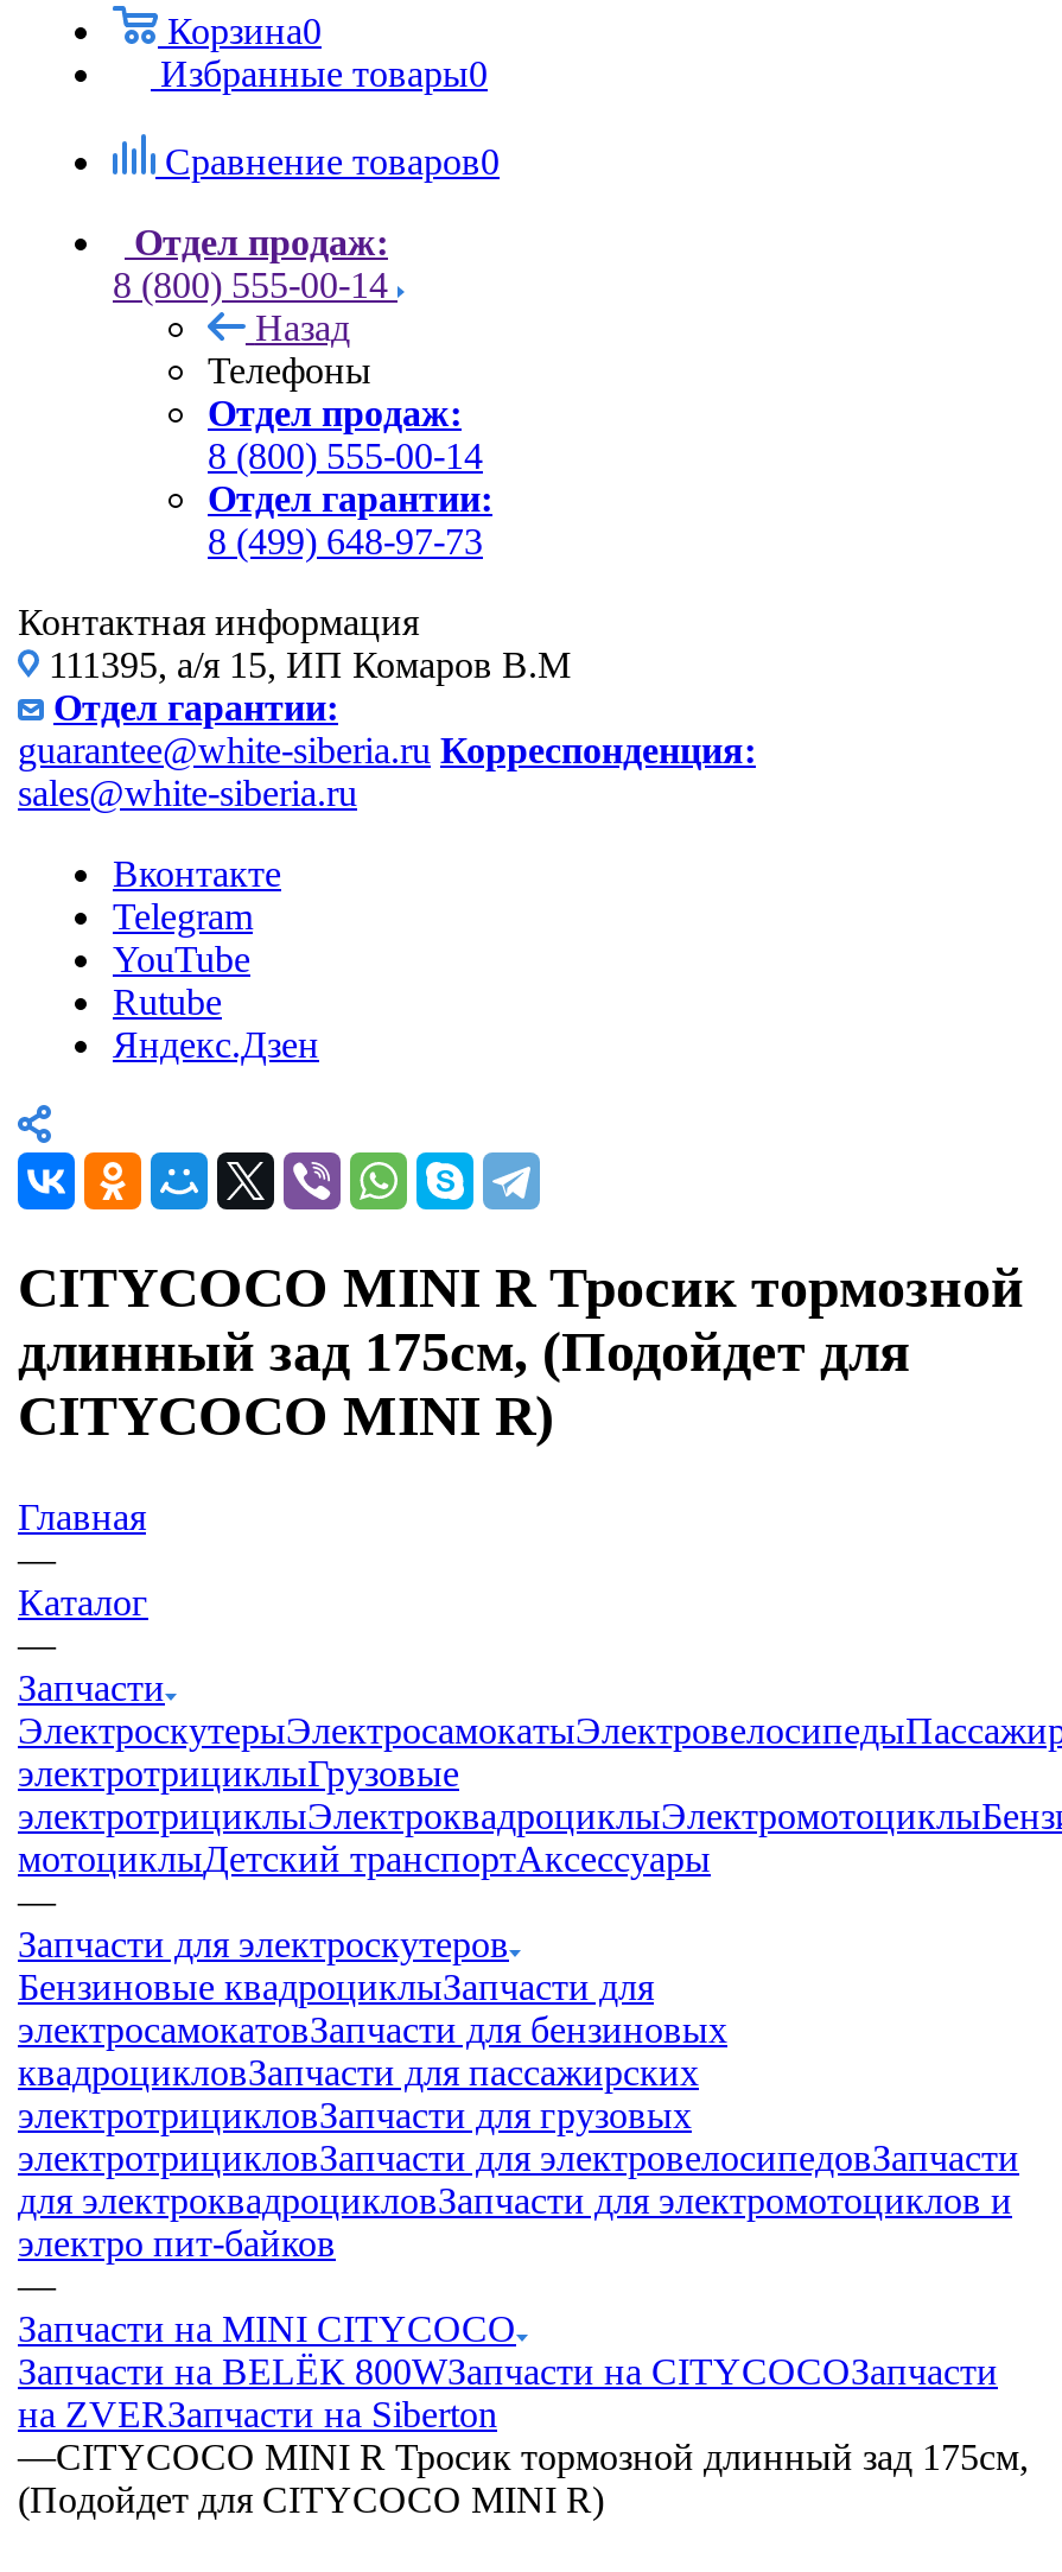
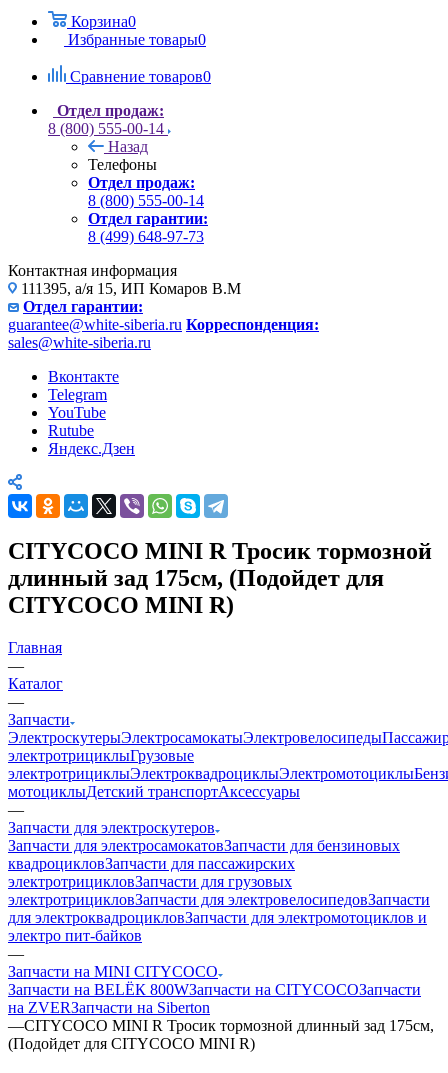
[18,1966,727,2049] Бензиновые квадроциклыЗапчасти для | электросамокатовЗапчасти для бензиновых -> [8,837,400,854] Запчасти для электросамокатовЗапчасти для бензиновых

